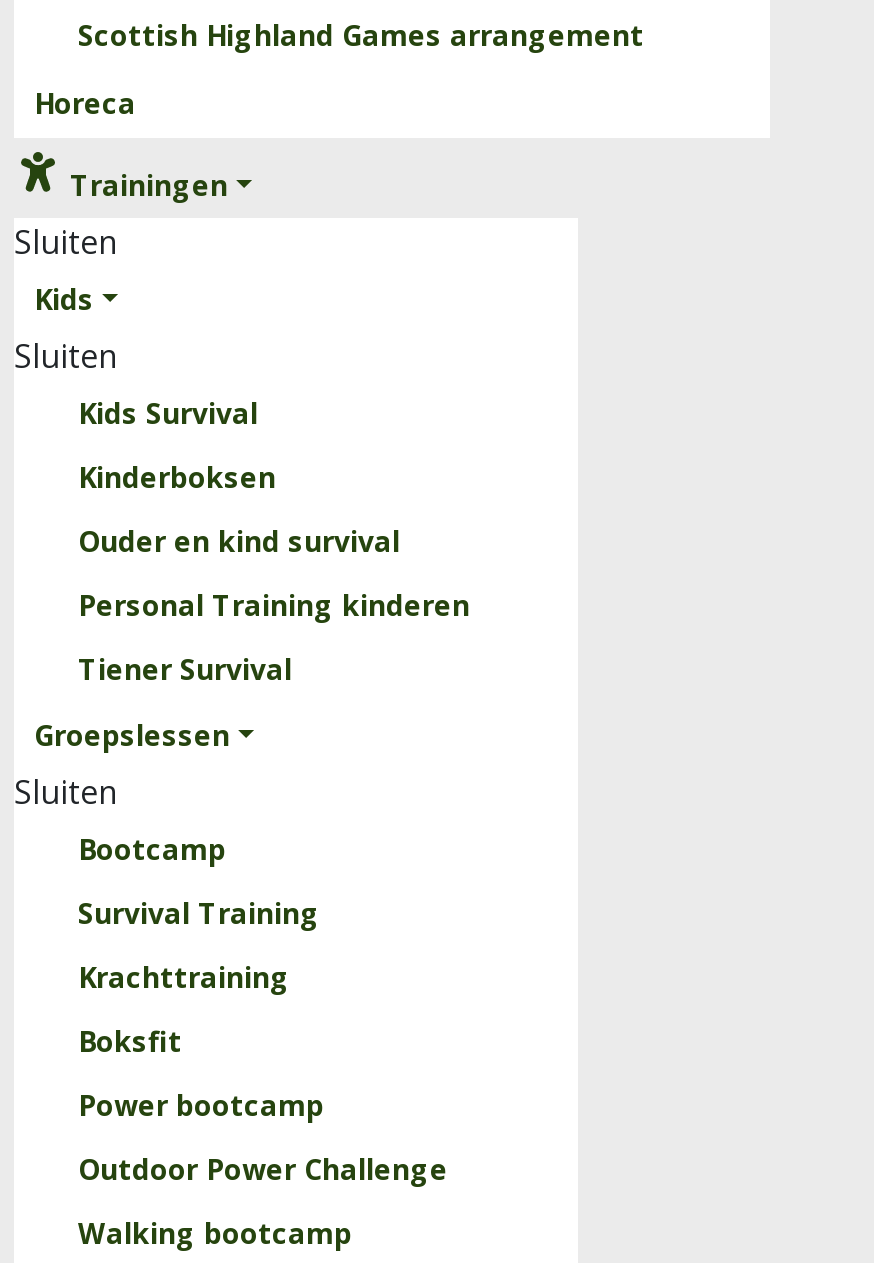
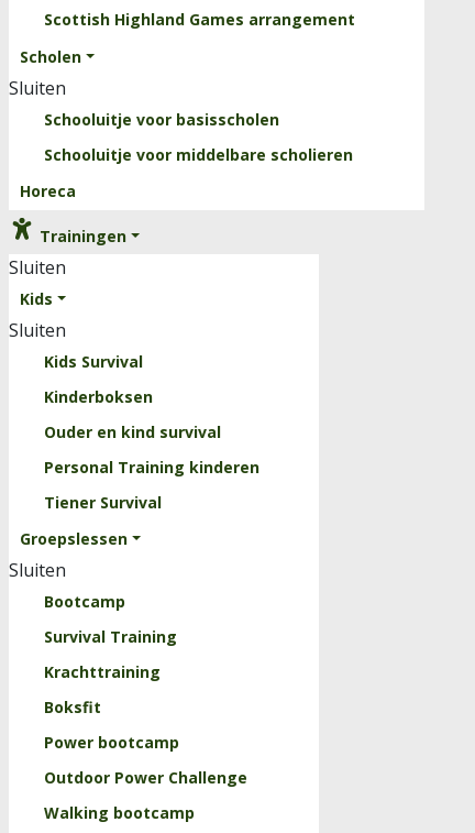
none -> [9,46,353,165] Scholen | Sluiten | Schooluitje voor basisscholen | Schooluitje voor middelbare scholieren

